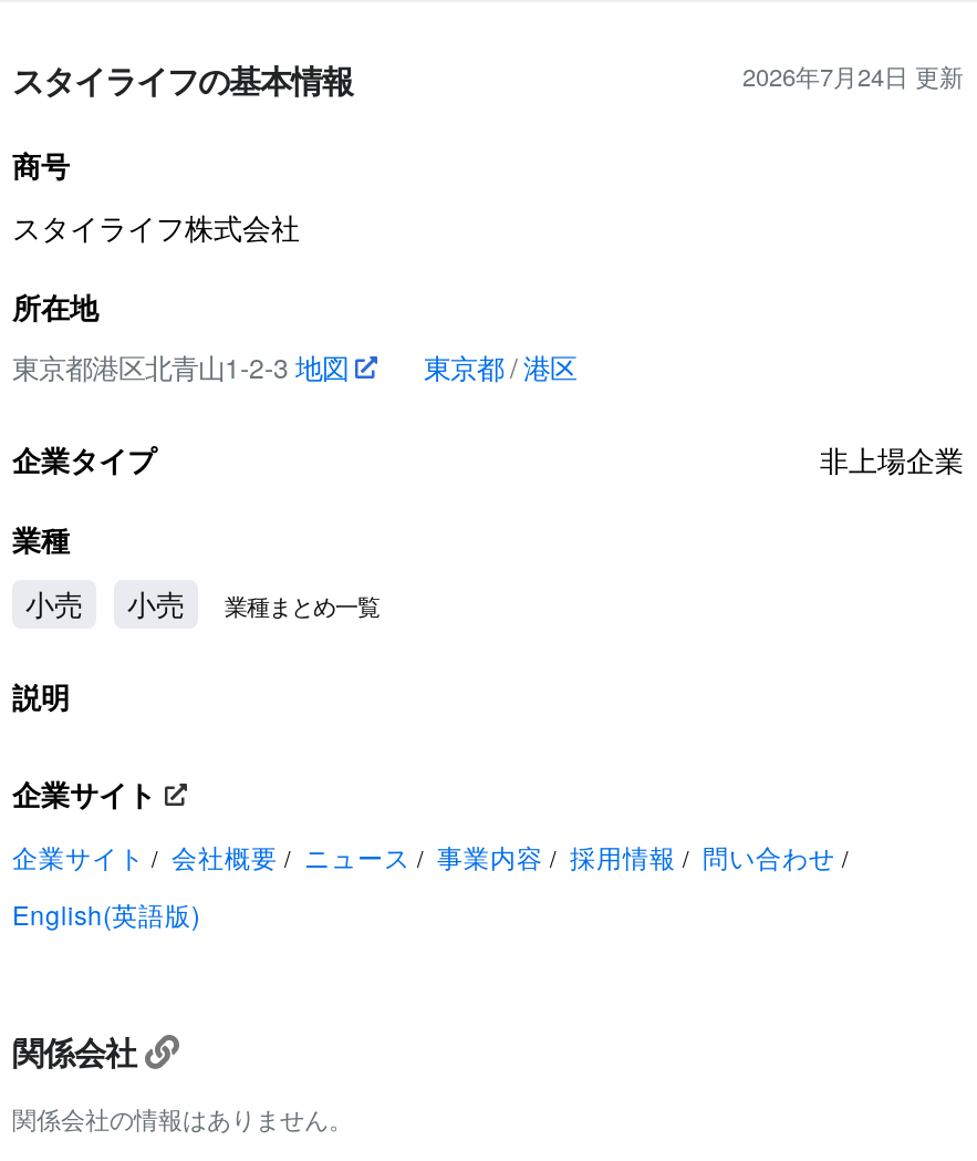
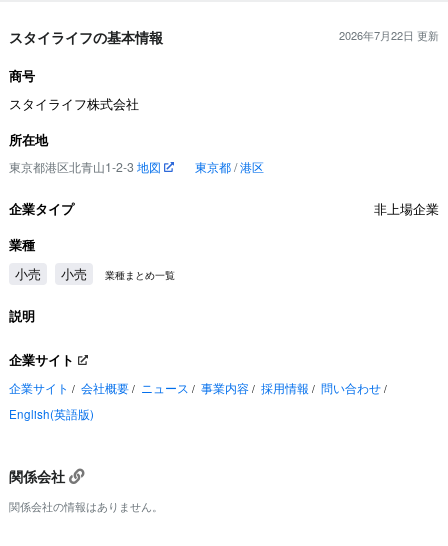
[742,58,964,93] 2026年7月24日 更新 -> [339,27,439,43] 2026年7月22日 更新

